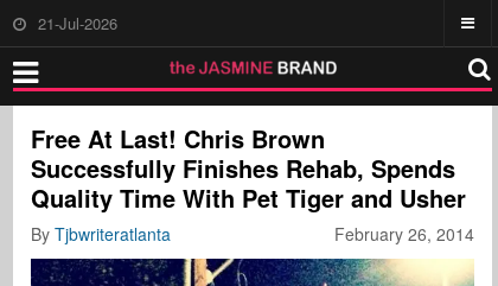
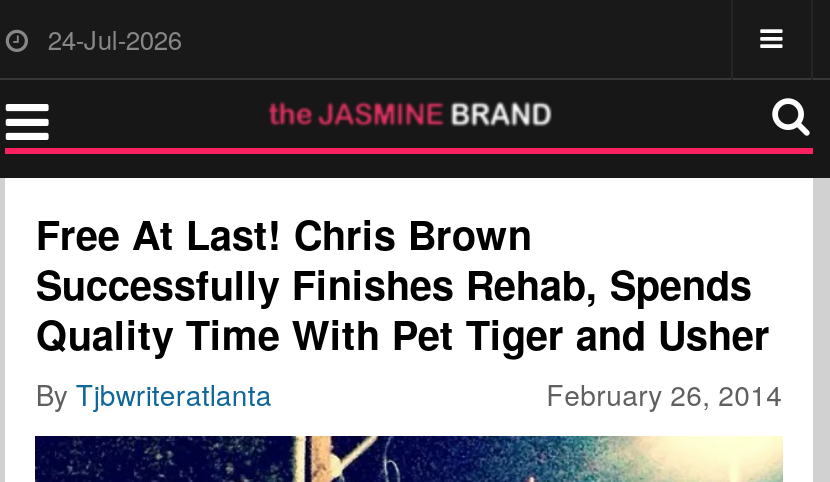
[38,12,118,34] 21-Jul-2026 -> [48,20,182,58] 24-Jul-2026

